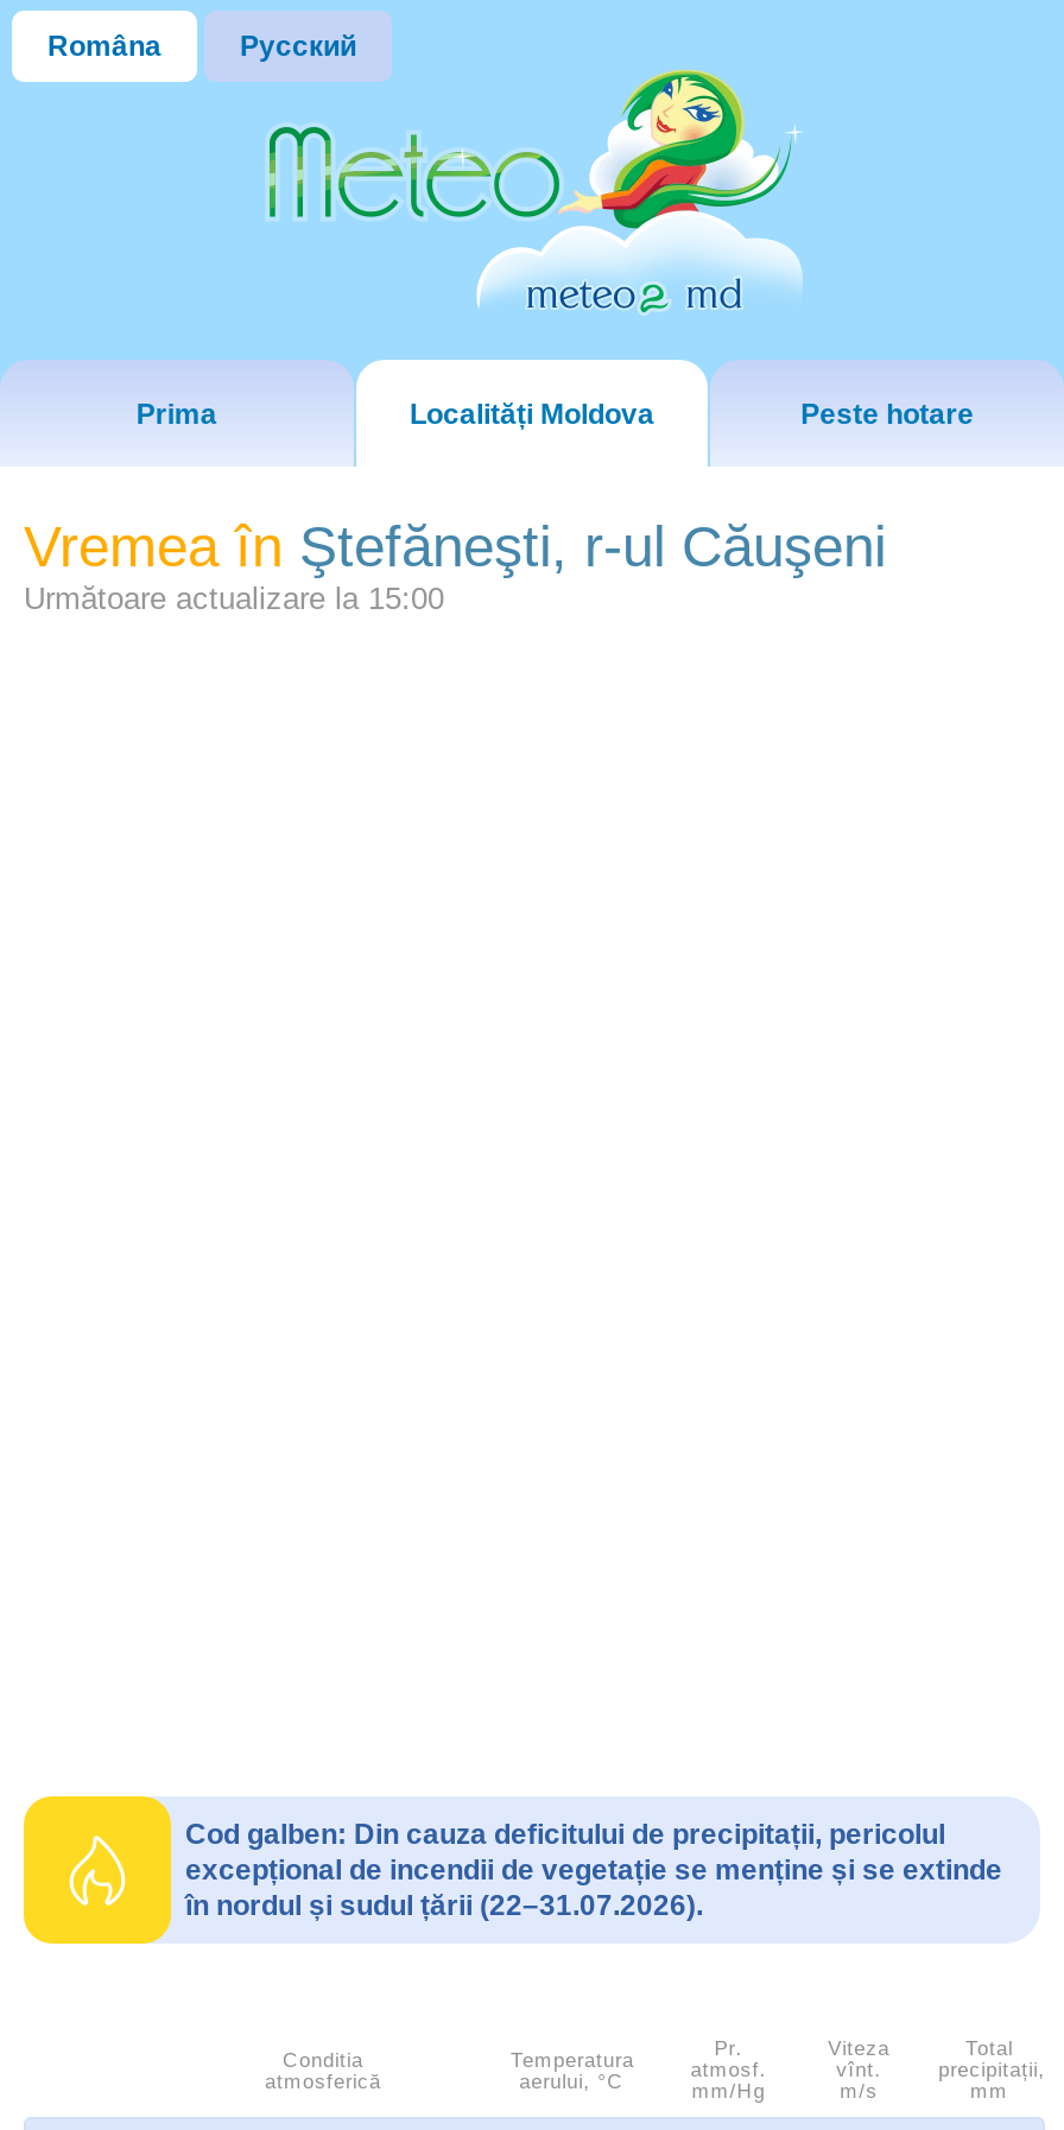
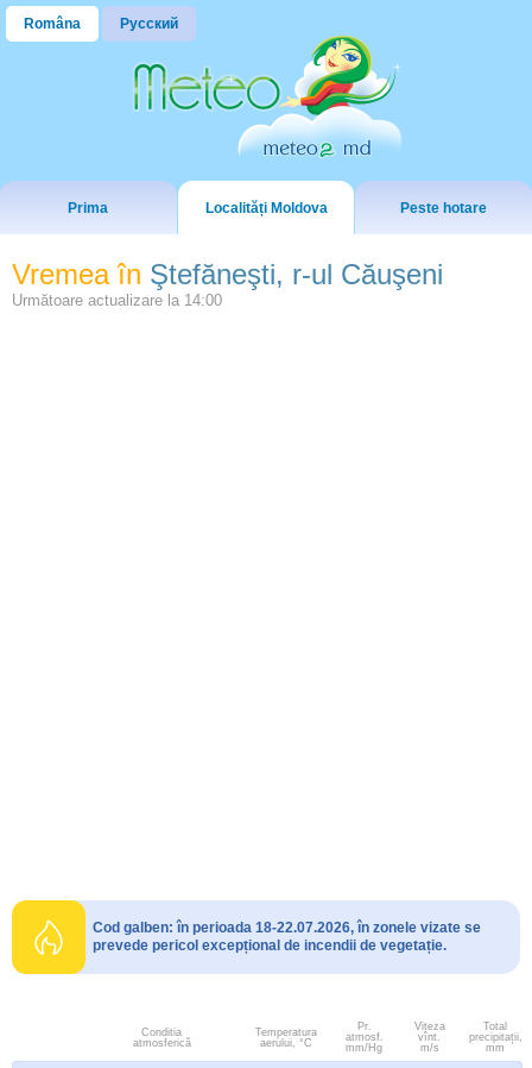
[24,581,444,616] Următoare actualizare la 15:00 -> [12,291,222,309] Următoare actualizare la 14:00
[185,1817,1002,1921] Cod galben: Din cauza deficitului de precipitații, pericolul | excepțional de incendii de vegetație se menține și se extinde | în nordul și sudul țării (22–31.07.2026). -> [93,919,481,954] Cod galben: în perioada 18-22.07.2026, în zonele vizate se | prevede pericol excepțional de incendii de vegetație.

